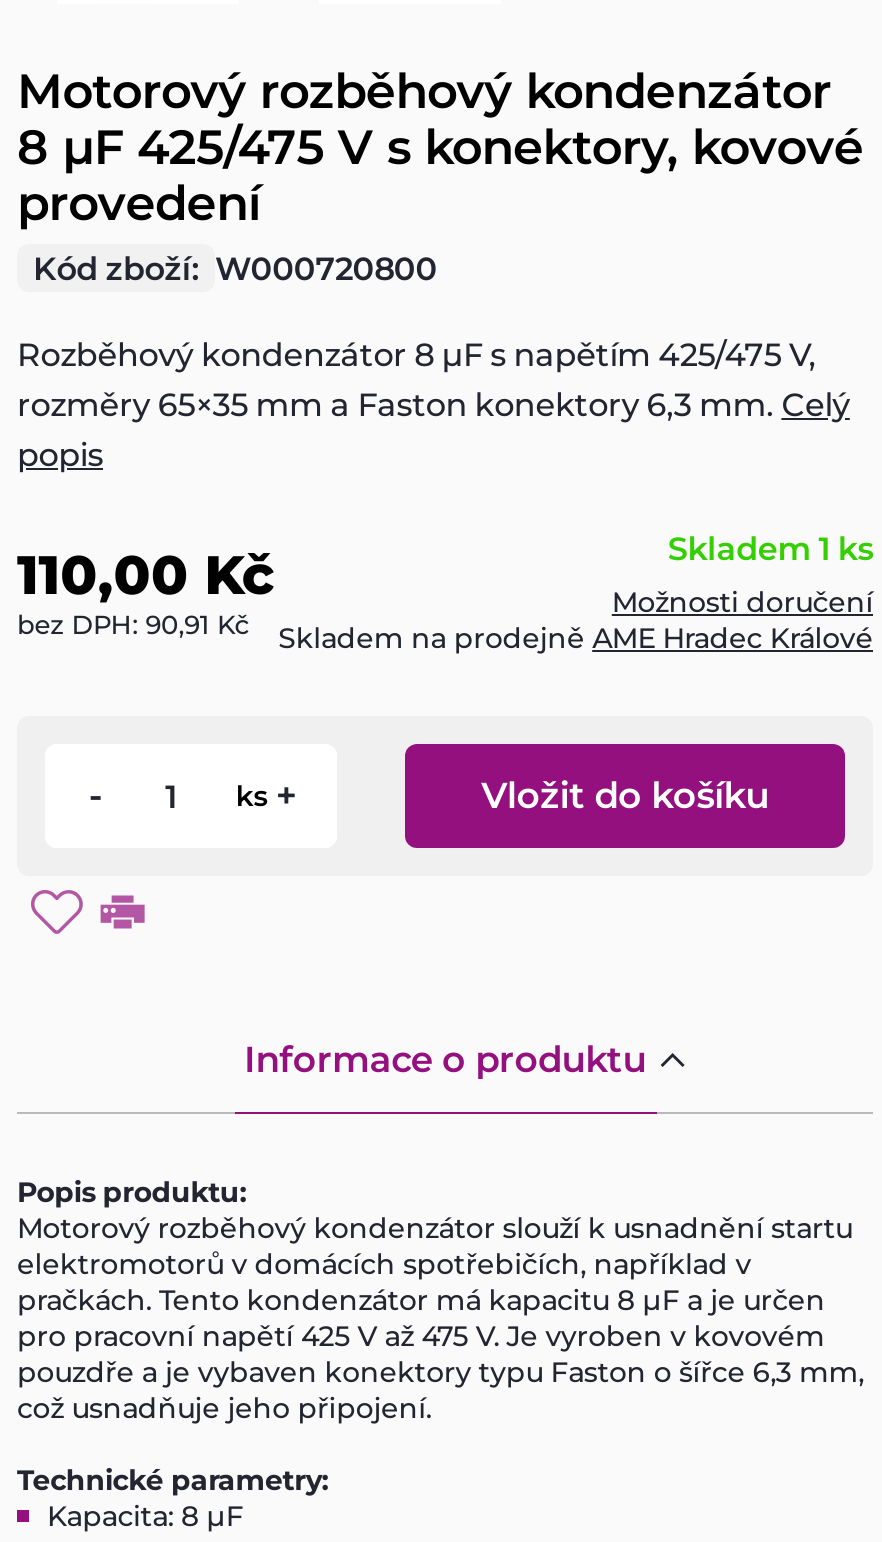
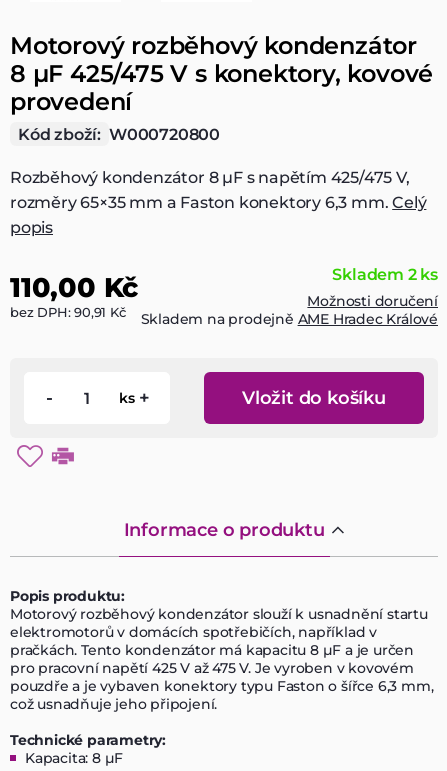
[668,530,873,568] Skladem 1 ks -> [332,265,438,284] Skladem 2 ks

